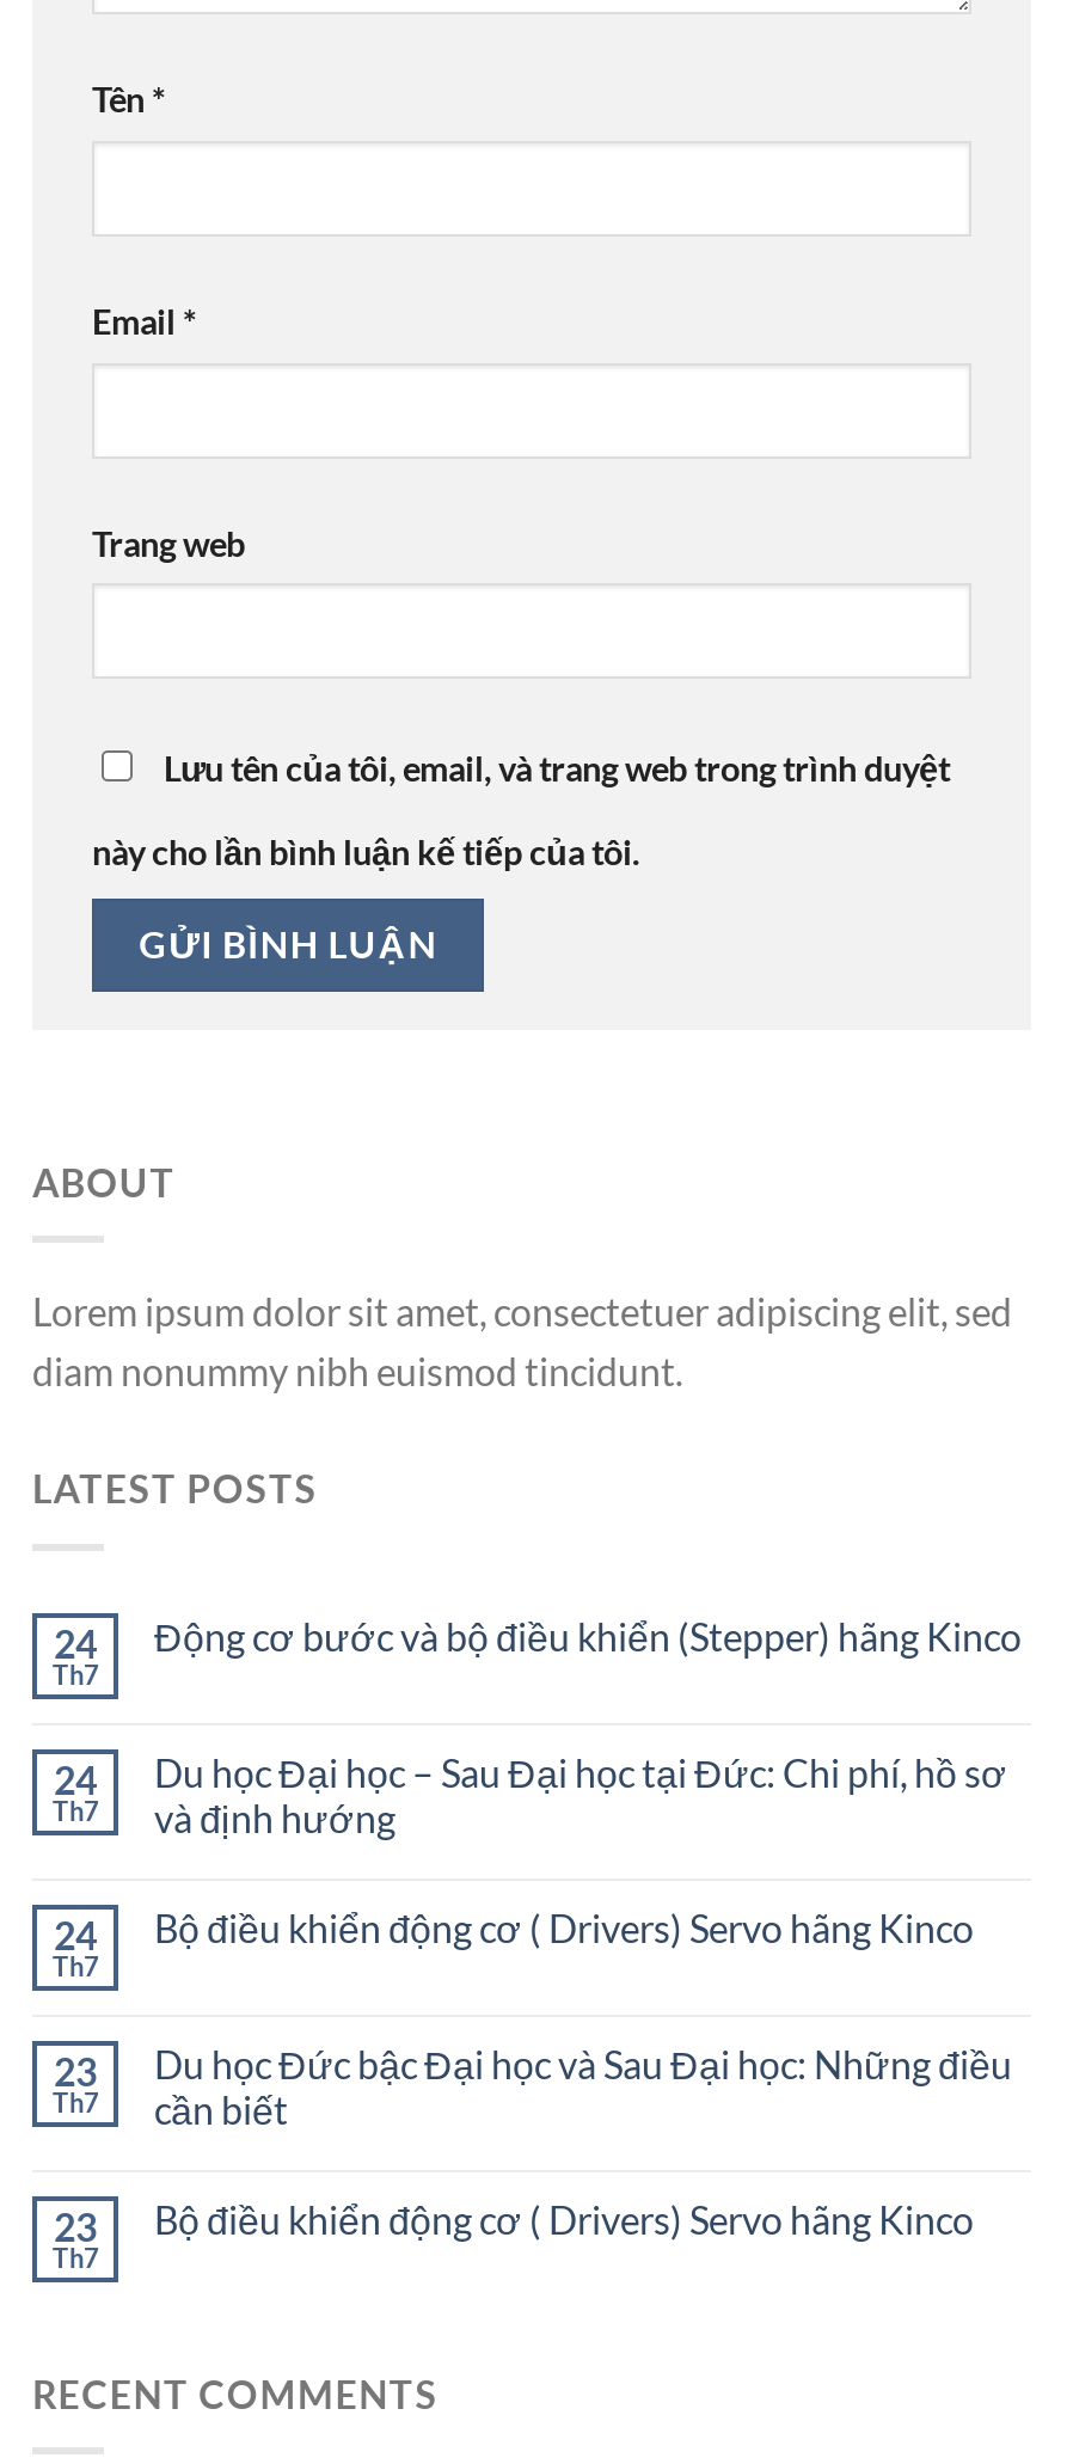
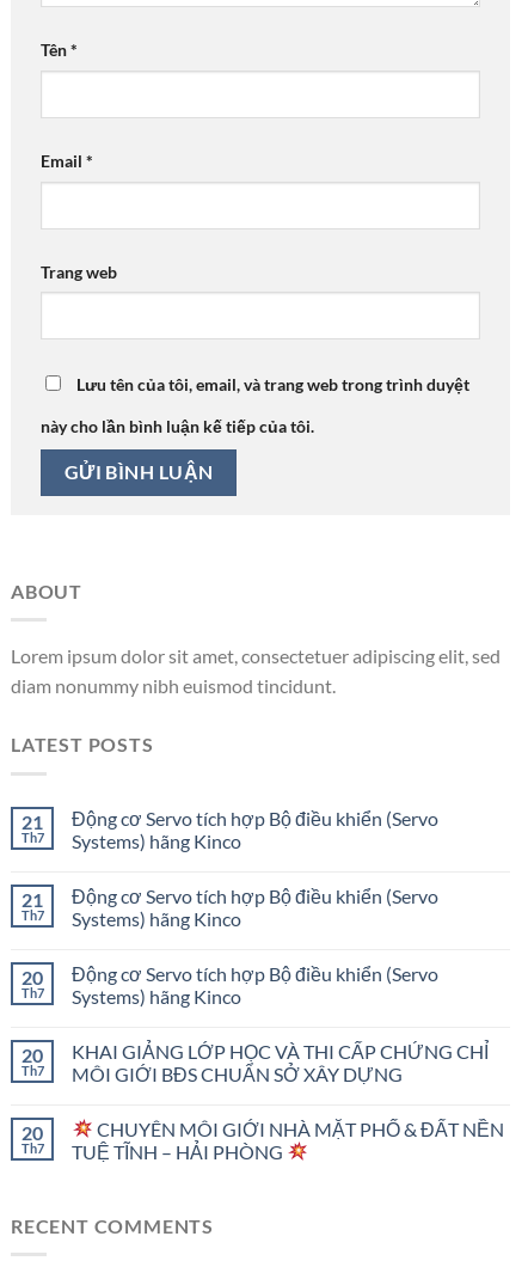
[54,1620,97,1666] 24 -> [22,810,43,833] 21
[154,1613,1022,1658] Động cơ bước và bộ điều khiển (Stepper) hãng Kinco -> [72,807,438,852] Động cơ Servo tích hợp Bộ điều khiển (Servo | Systems) hãng Kinco
[54,1756,97,1802] 24 -> [22,888,43,911] 21
[154,1749,1007,1840] Du học Đại học – Sau Đại học tại Đức: Chi phí, hồ sơ | và định hướng -> [72,884,438,930] Động cơ Servo tích hợp Bộ điều khiển (Servo | Systems) hãng Kinco
[54,1912,97,1957] 24 -> [22,966,43,988] 20
[154,1905,974,1950] Bộ điều khiển động cơ ( Drivers) Servo hãng Kinco -> [72,962,438,1008] Động cơ Servo tích hợp Bộ điều khiển (Servo | Systems) hãng Kinco
[54,2048,97,2093] 23 -> [22,1043,43,1066] 20
[154,2041,1012,2132] Du học Đức bậc Đại học và Sau Đại học: Những điều | cần biết -> [72,1040,489,1085] KHAI GIẢNG LỚP HỌC VÀ THI CẤP CHỨNG CHỈ | MÔI GIỚI BĐS CHUẨN SỞ XÂY DỰNG
[54,2203,97,2249] 23 -> [22,1121,43,1144] 20
[154,2196,974,2241] Bộ điều khiển động cơ ( Drivers) Servo hãng Kinco -> [72,1117,504,1163] CHUYÊN MÔI GIỚI NHÀ MẶT PHỐ & ĐẤT NỀN | TUỆ TĨNH – HẢI PHÒNG

